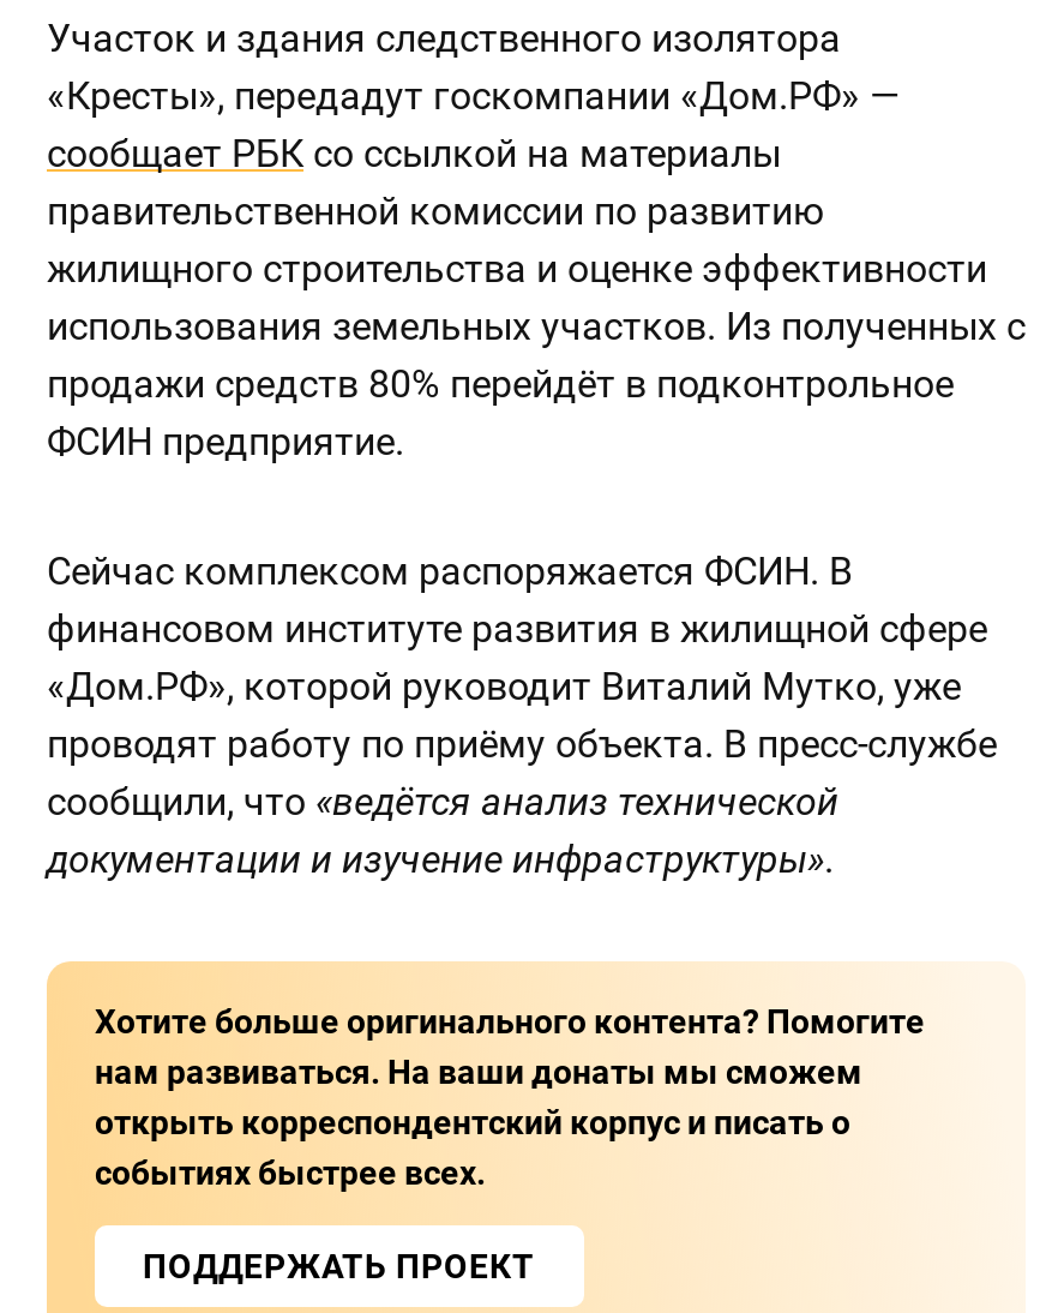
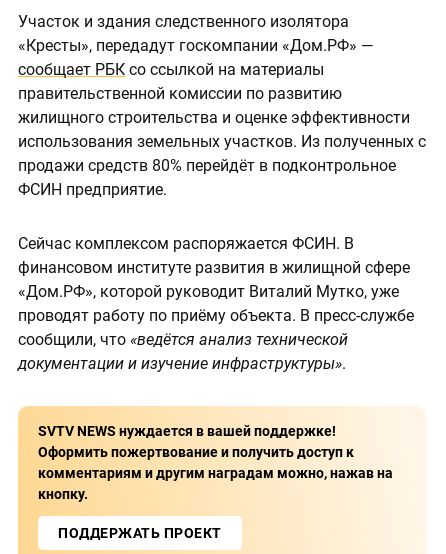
[95,1002,925,1192] Хотите больше оригинального контента? Помогите | нам развиваться. На ваши донаты мы сможем | открыть корреспондентский корпус и писать о | событиях быстрее всех. -> [38,423,393,502] SVTV NEWS нуждается в вашей поддержке! | Оформить пожертвование и получить доступ к | комментариям и другим наградам можно, нажав на | кнопку.

